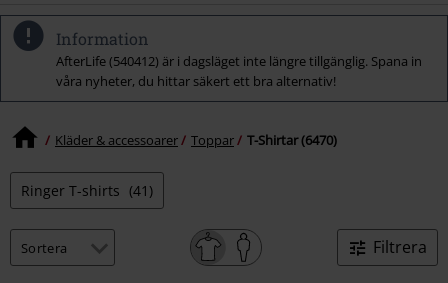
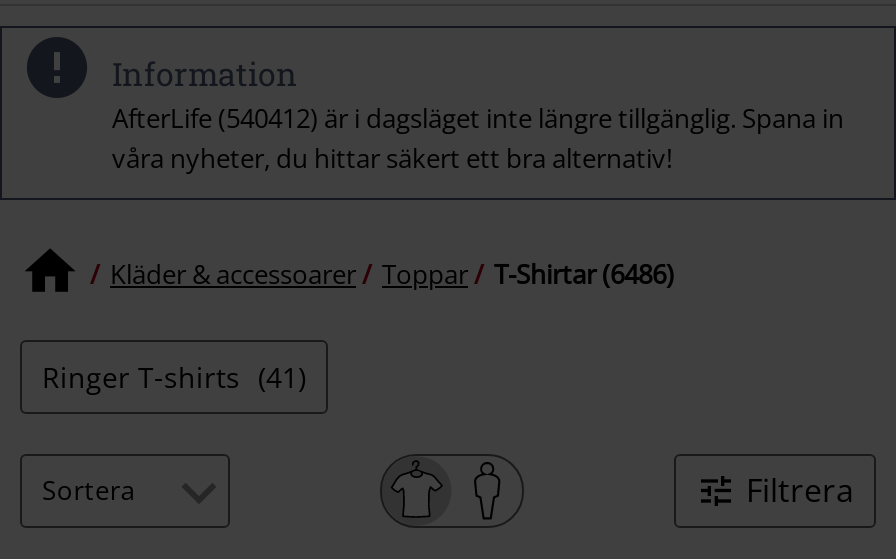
[55,130,337,148] Kläder & accessoarer Toppar T-Shirtar (6470) -> [110,256,674,292] Kläder & accessoarer Toppar T-Shirtar (6486)

